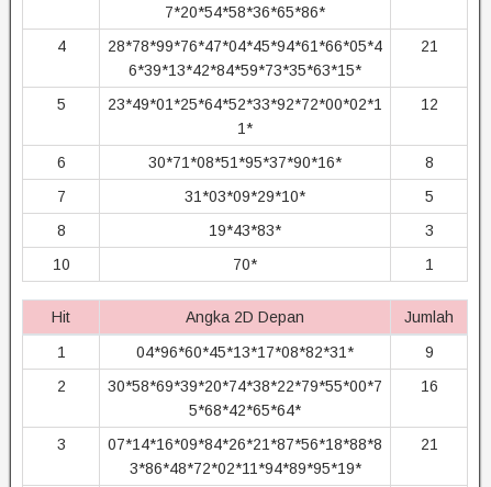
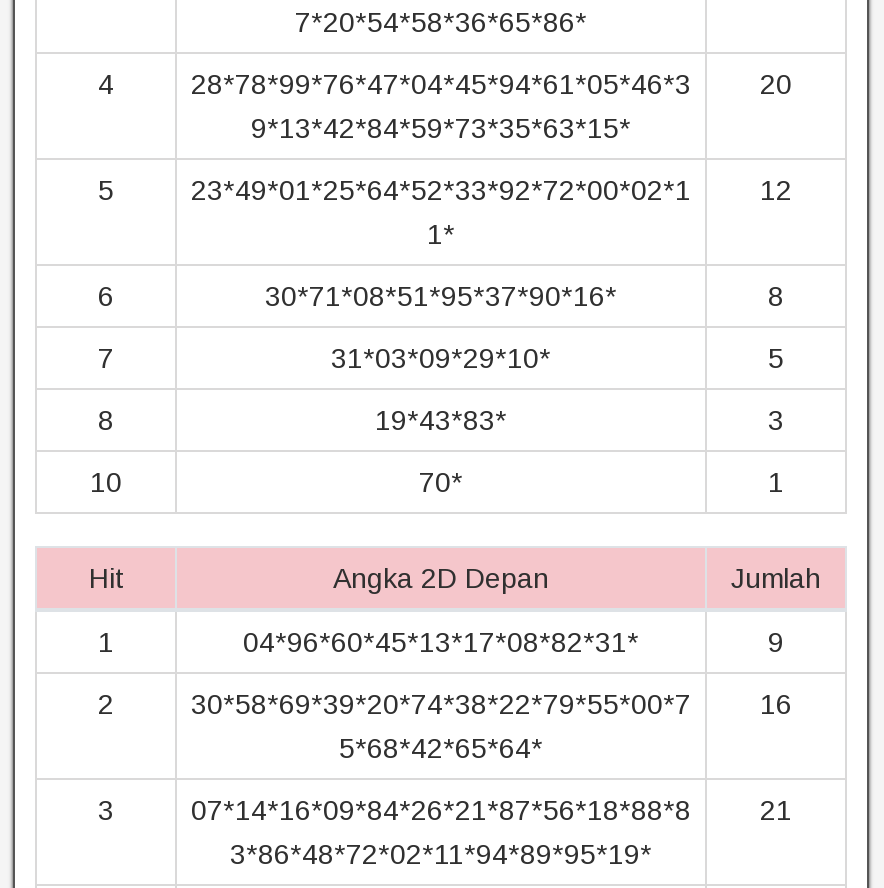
[108,37,382,55] 28*78*99*76*47*04*45*94*61*66*05*4 -> [191,68,691,100] 28*78*99*76*47*04*45*94*61*05*46*3
[420,37,438,55] 21 -> [760,68,792,100] 20
[129,61,361,79] 6*39*13*42*84*59*73*35*63*15* -> [251,112,631,144] 9*13*42*84*59*73*35*63*15*

